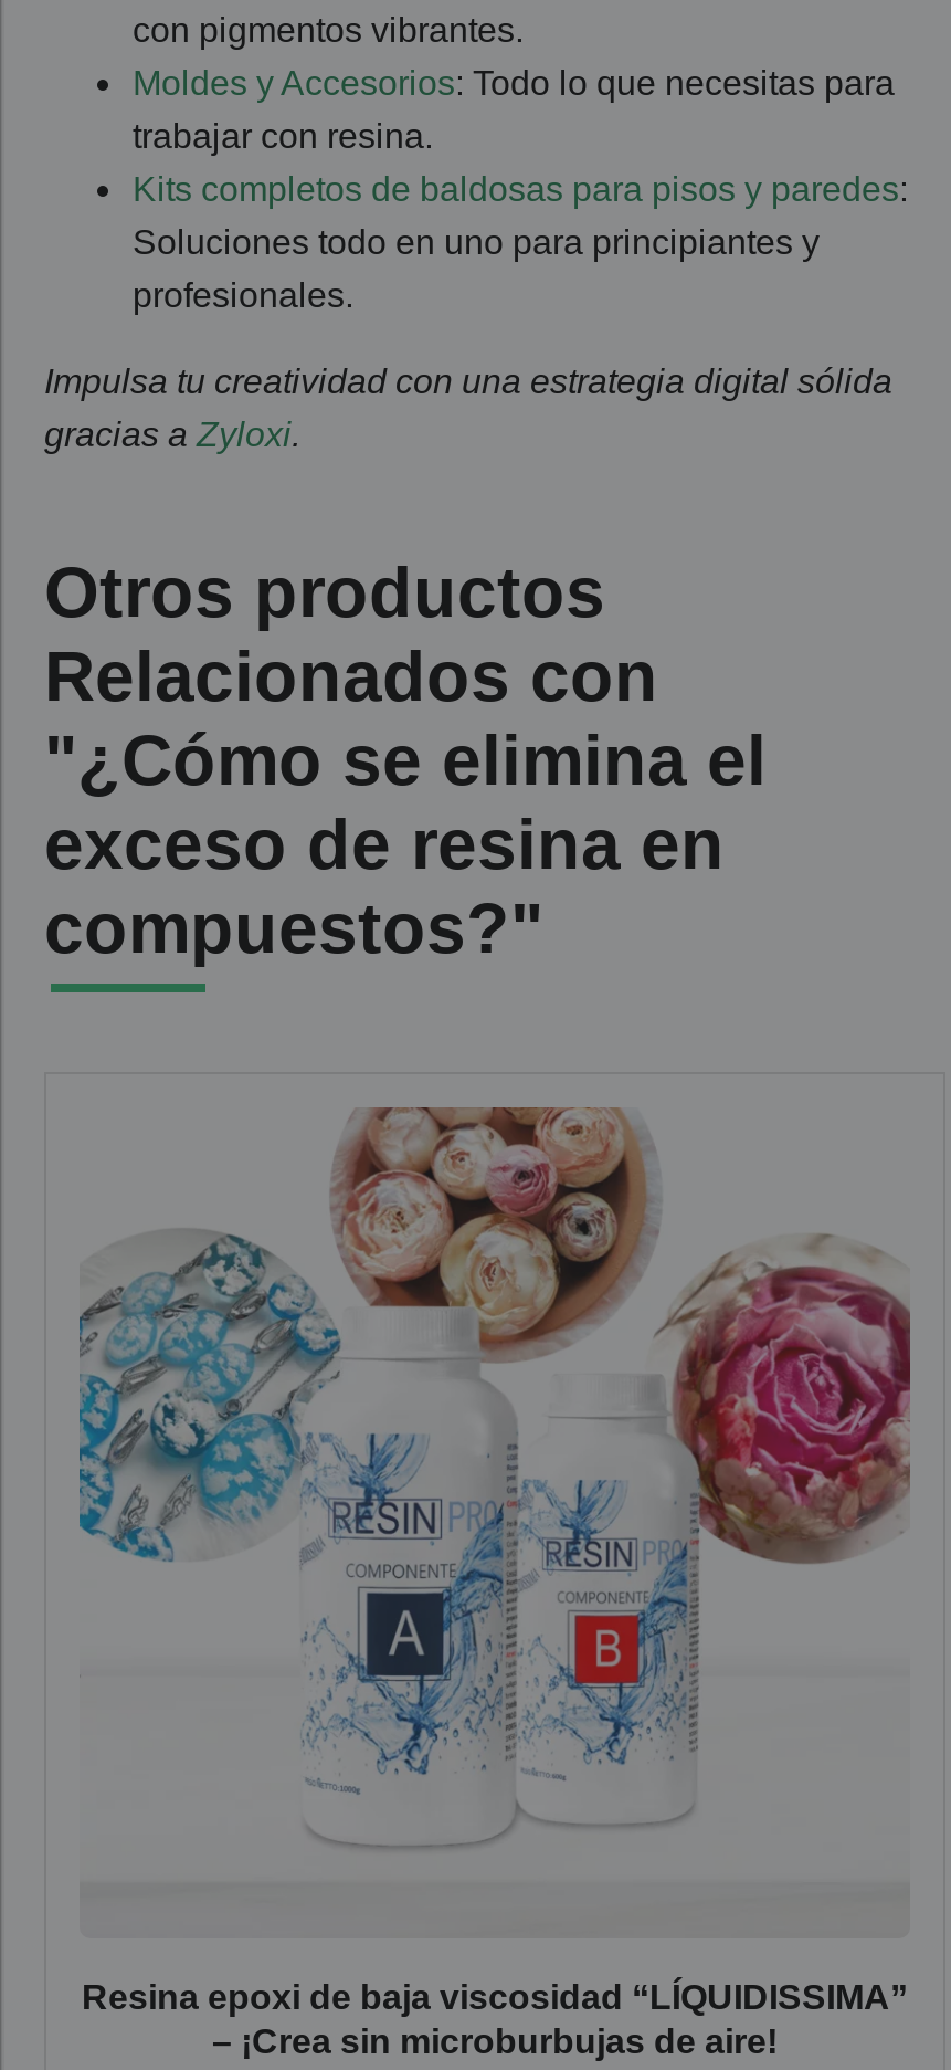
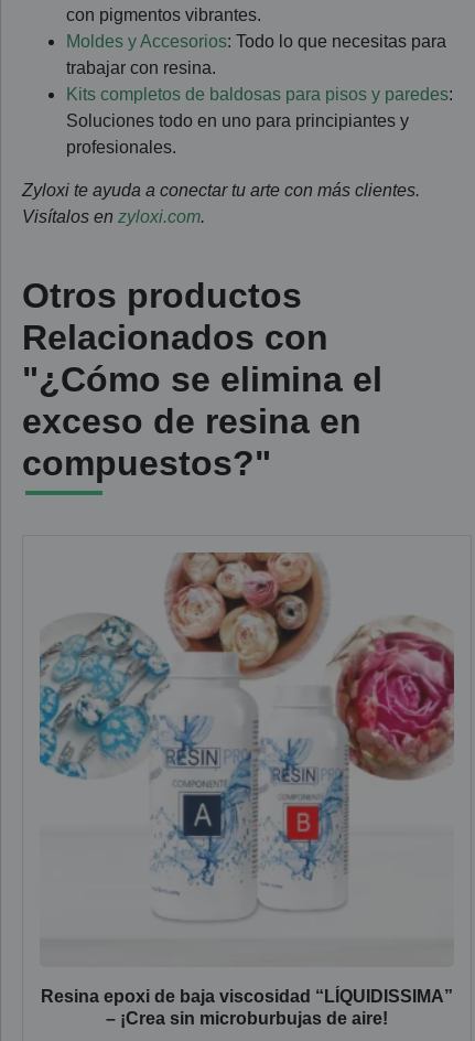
[44,362,892,453] Impulsa tu creatividad con una estrategia digital sólida | gracias a Zyloxi. -> [22,181,420,226] Zyloxi te ayuda a conectar tu arte con más clientes. | Visítalos en zyloxi.com.

